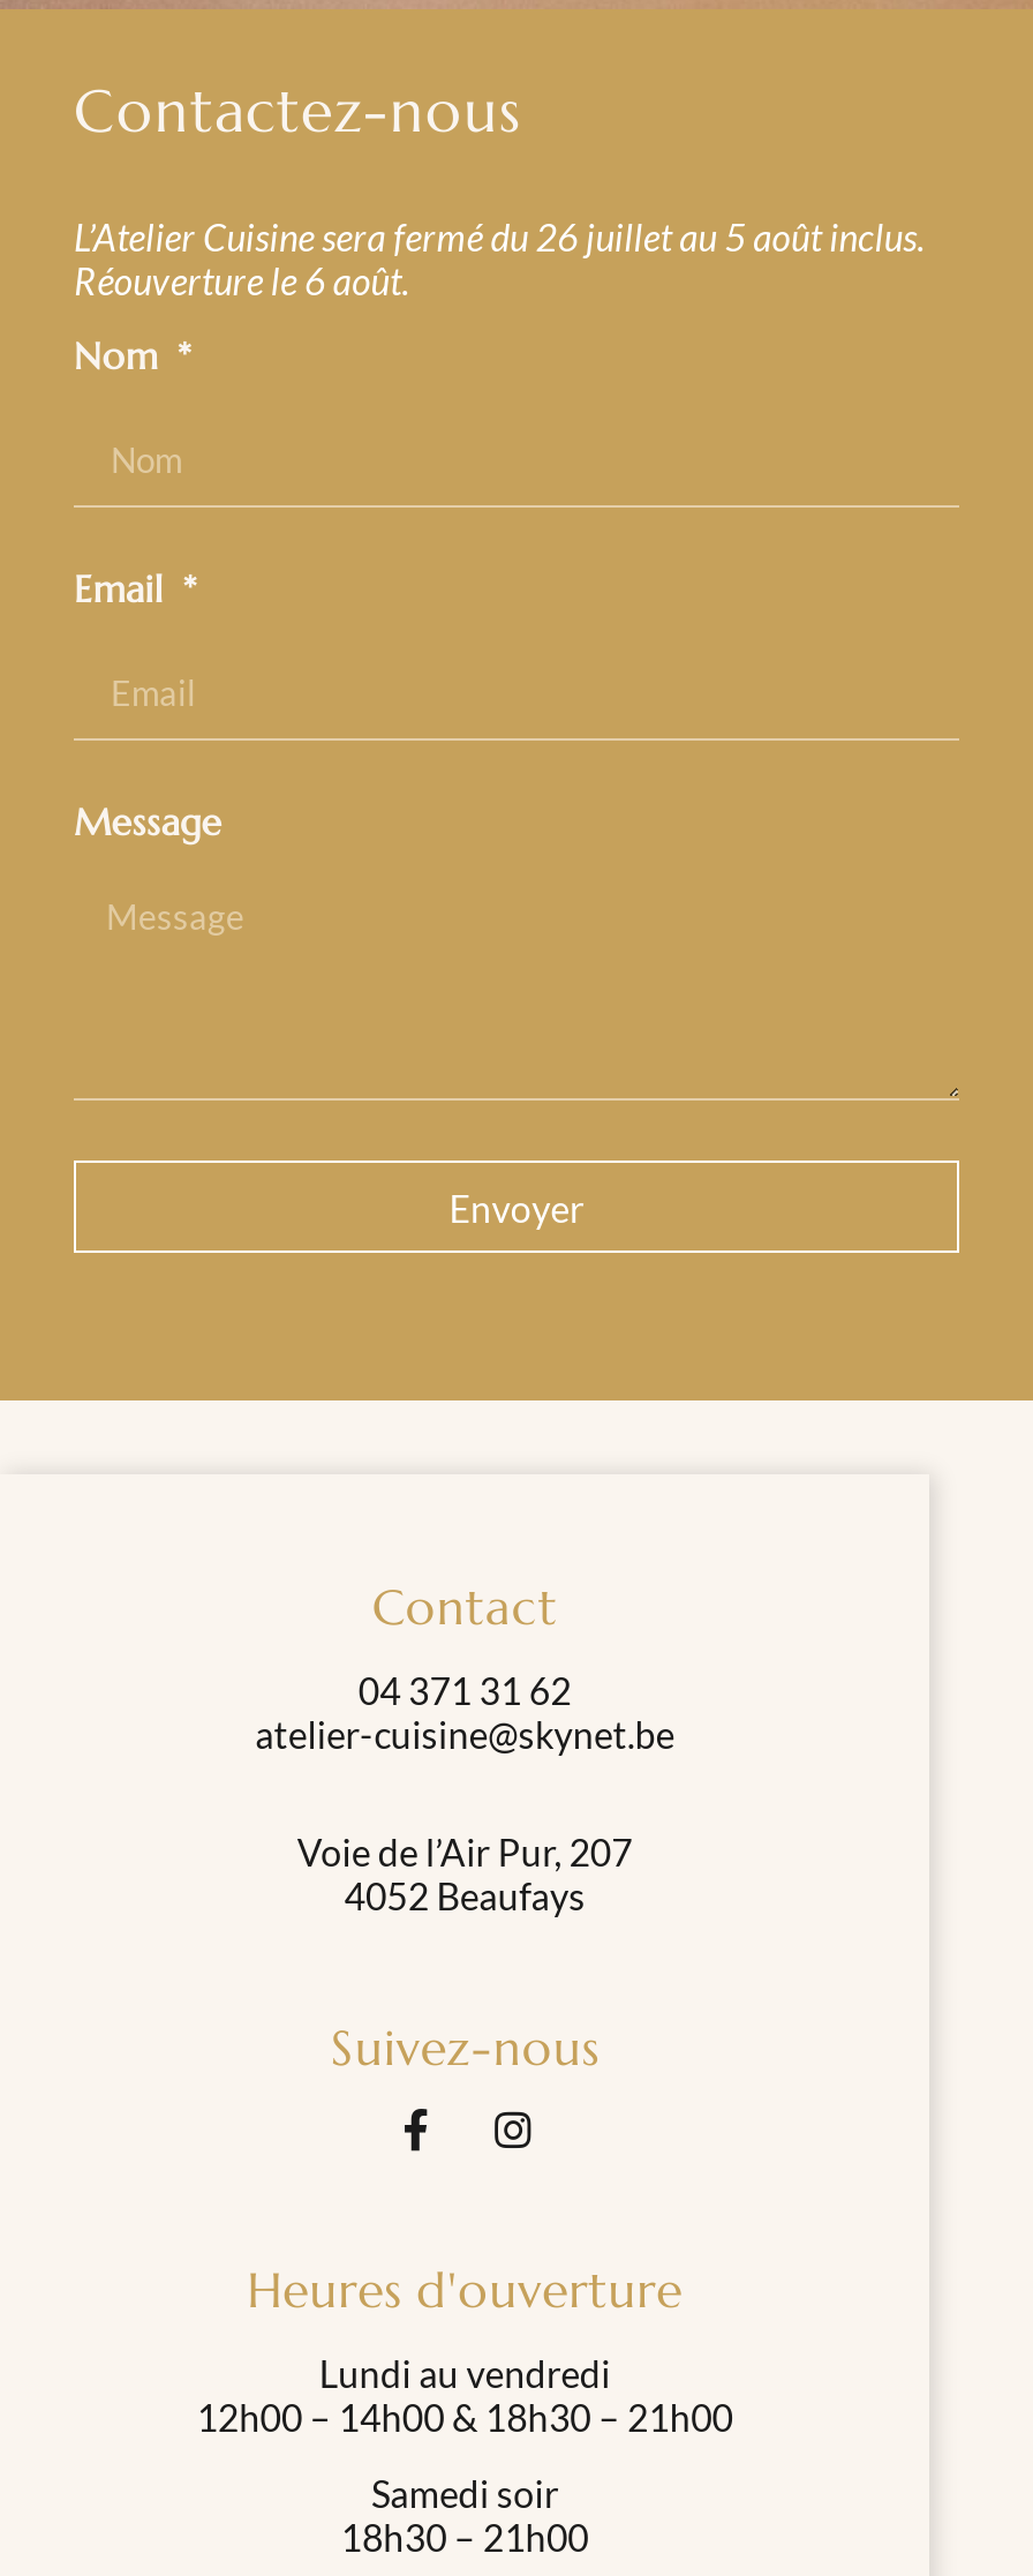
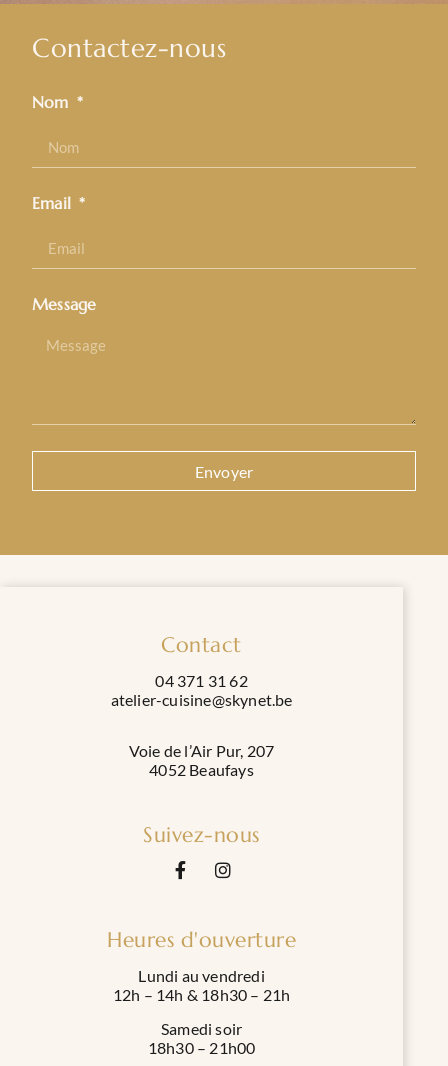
[74,215,925,302] L’Atelier Cuisine sera fermé du 26 juillet au 5 août inclus. | Réouverture le 6 août. -> none
[196,2395,733,2438] 12h00 – 14h00 & 18h30 – 21h00 -> [113,985,290,1004] 12h – 14h & 18h30 – 21h

